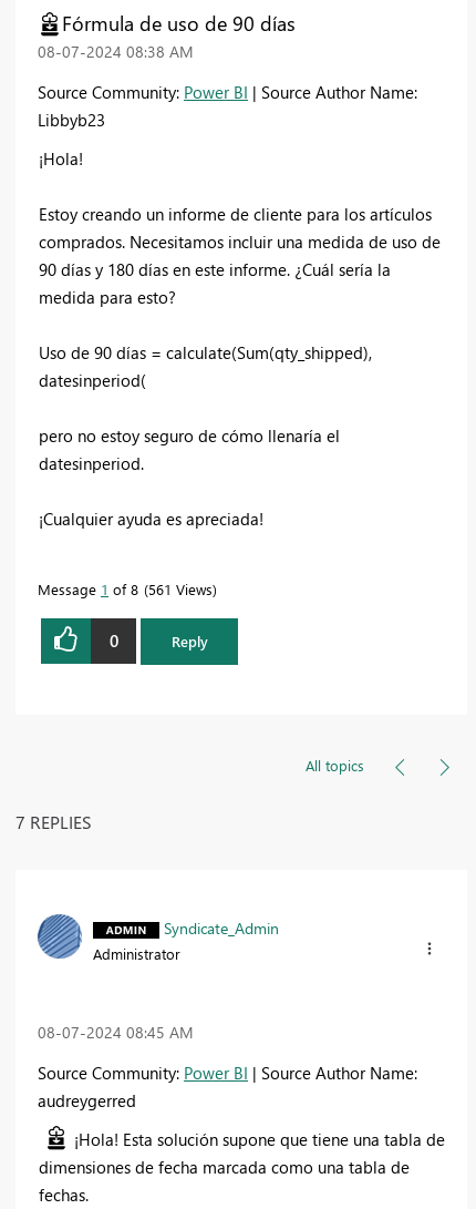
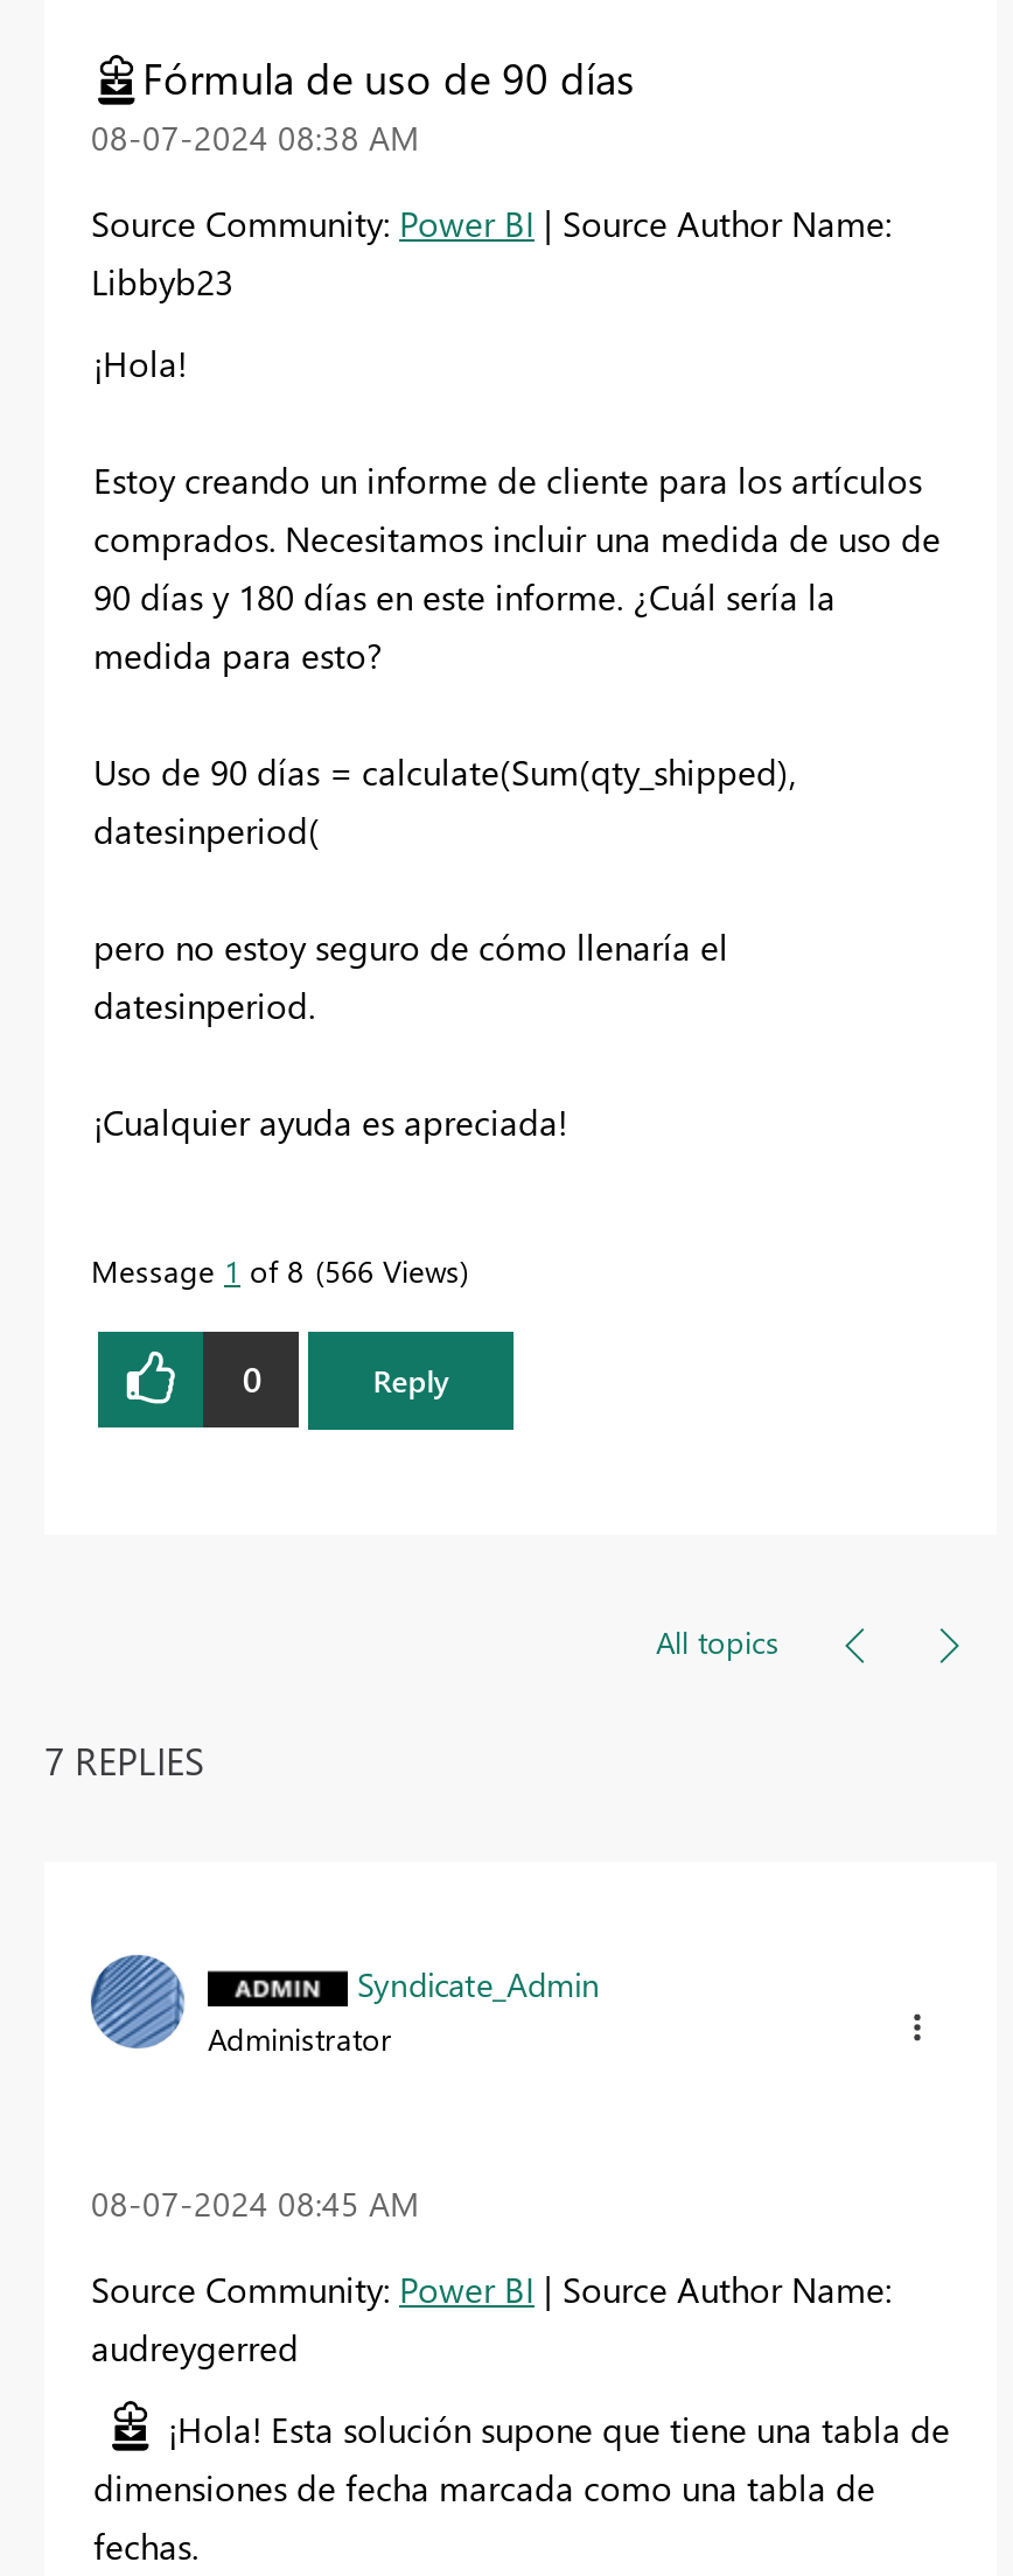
[38,579,213,598] Message 1 of 8 561 Views -> [91,1249,460,1289] Message 1 of 8 566 Views

